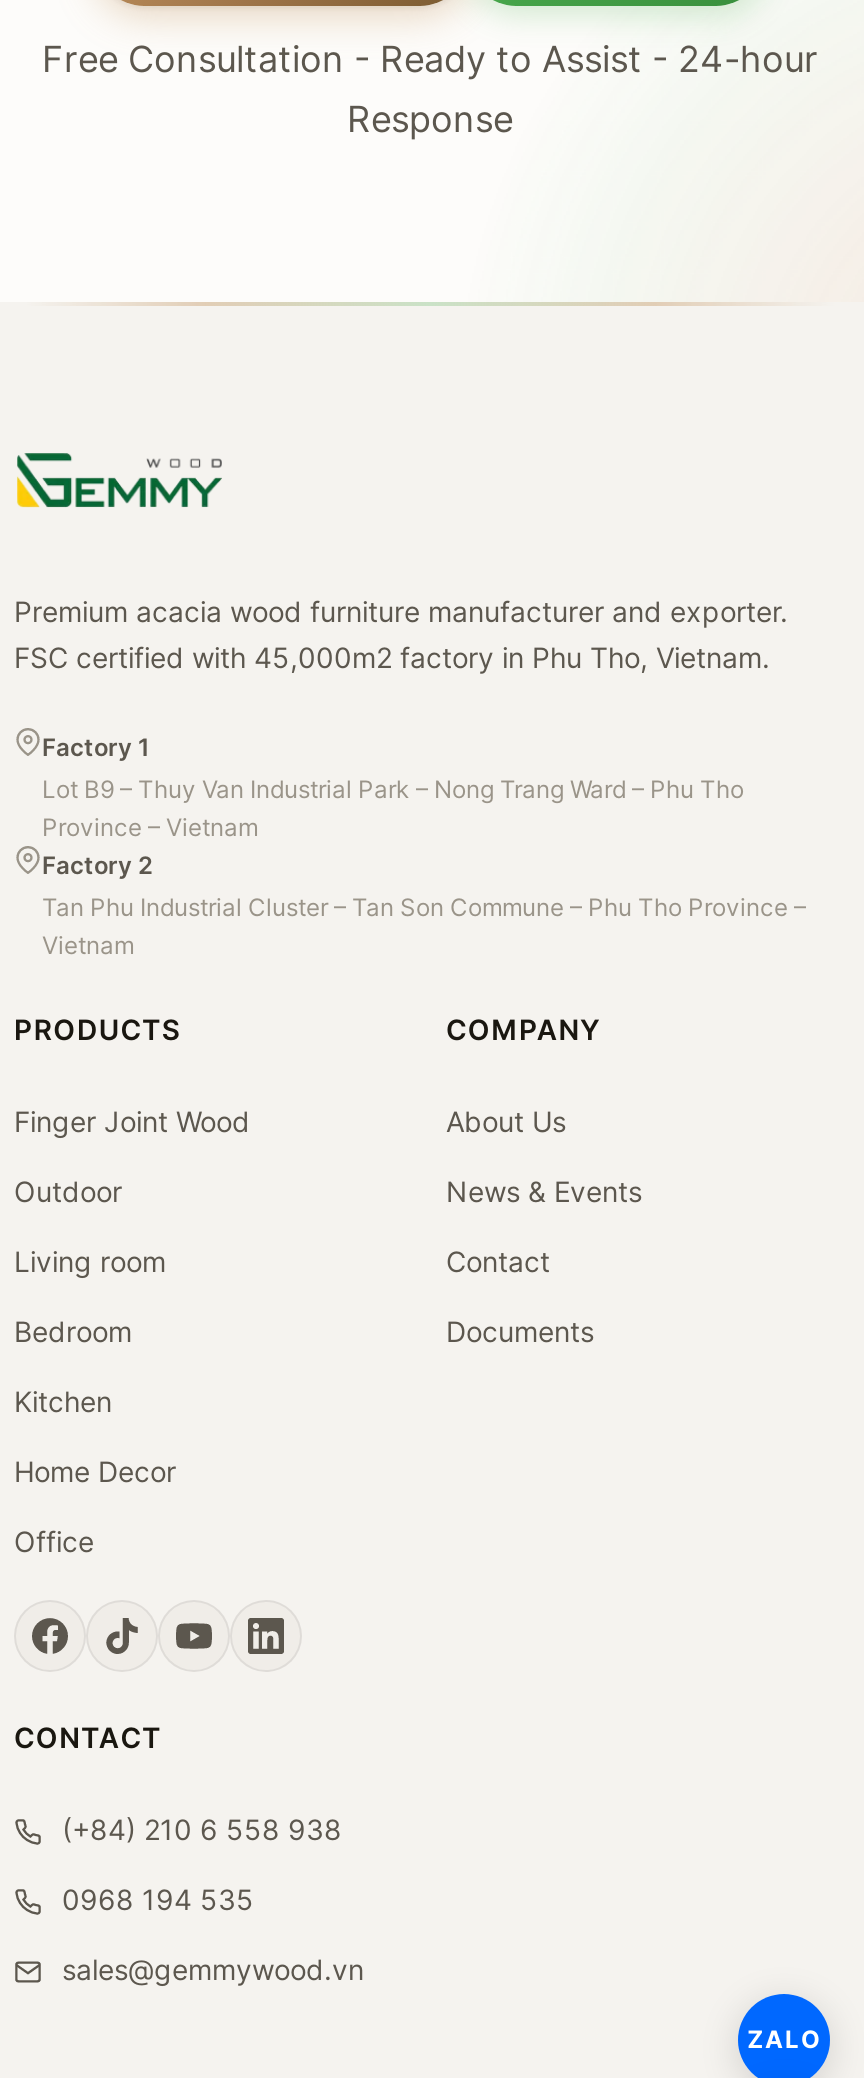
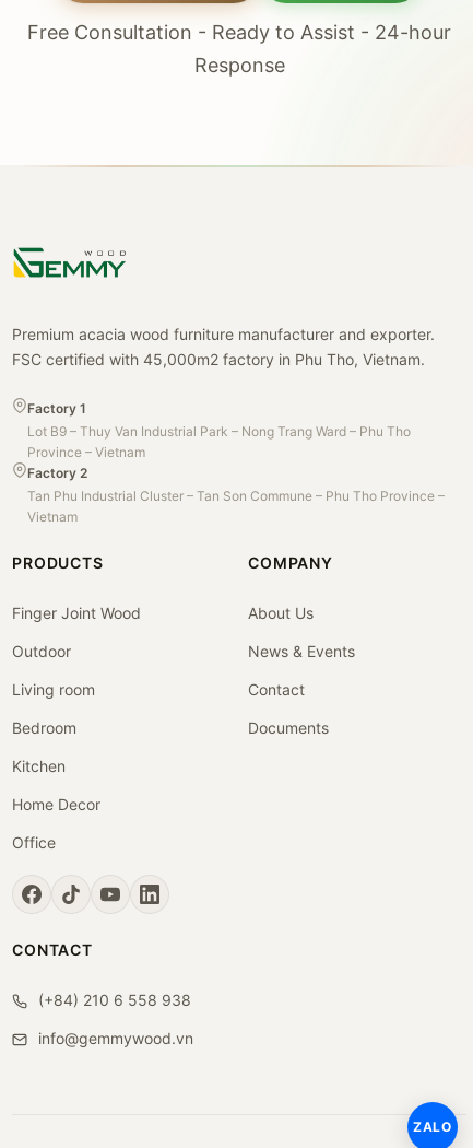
[54,1882,364,1986] 0968 194 535 | sales@gemmywood.vn -> [34,1029,193,1047] info@gemmywood.vn

